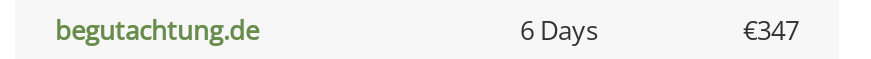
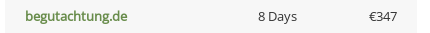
[520,12,598,48] 6 Days -> [257,7,296,25] 8 Days

